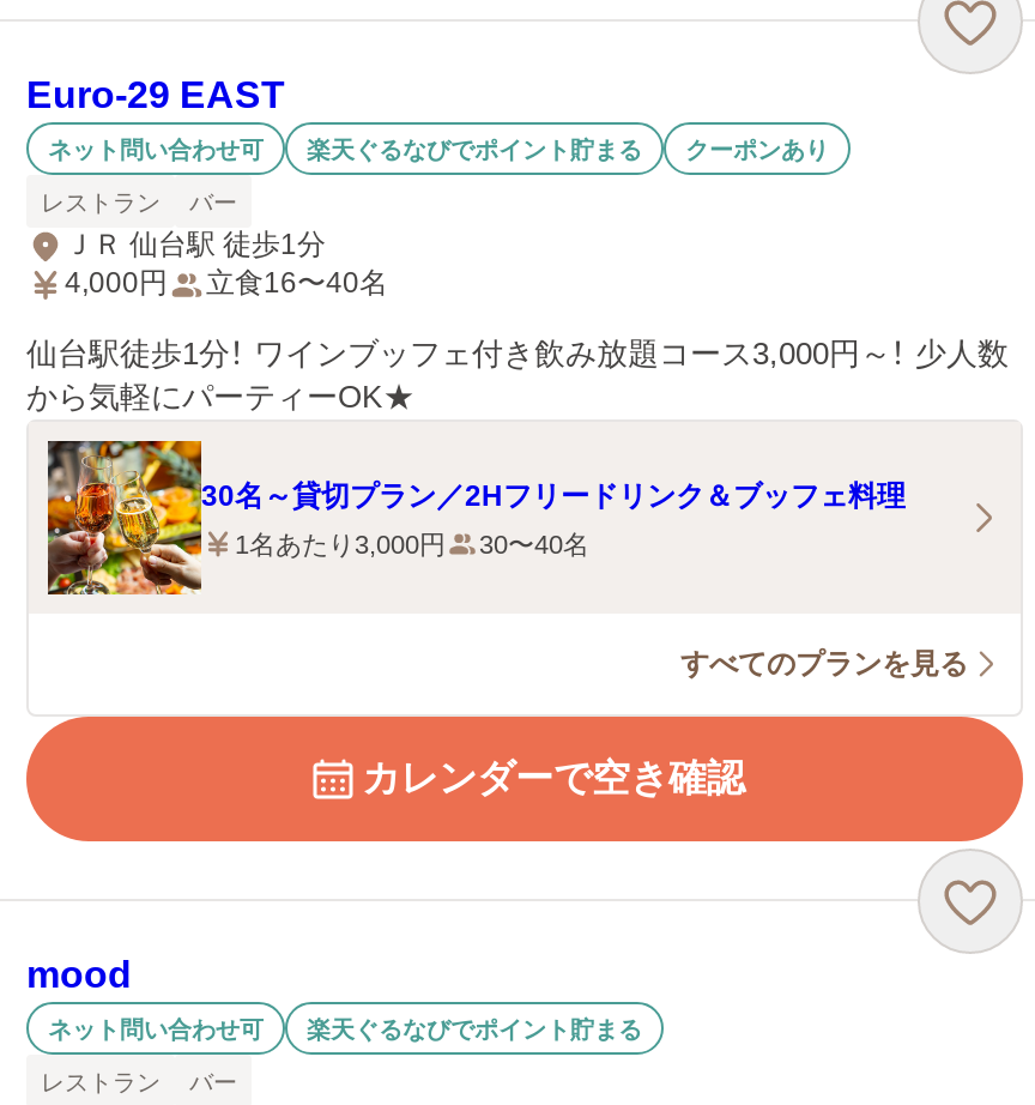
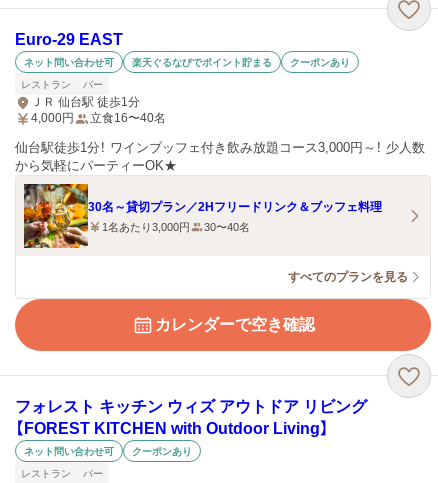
[26,954,132,995] mood -> [15,398,367,437] フォレスト キッチン ウィズ アウトドア リビング | 【FOREST KITCHEN with Outdoor Living】
[307,1015,642,1041] 楽天ぐるなびでポイント貯まる -> [132,445,192,456] クーポンあり

